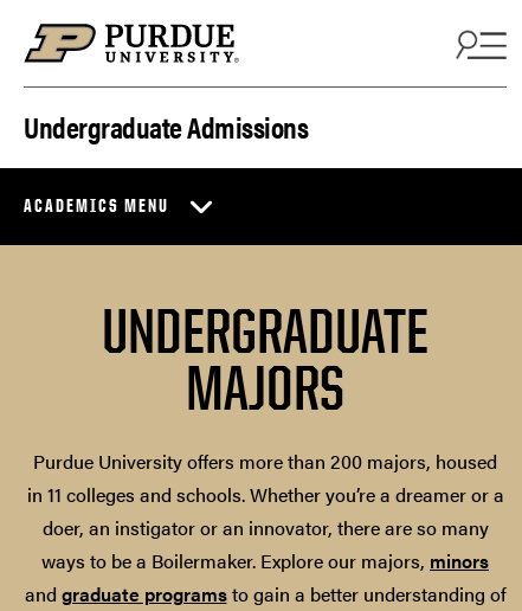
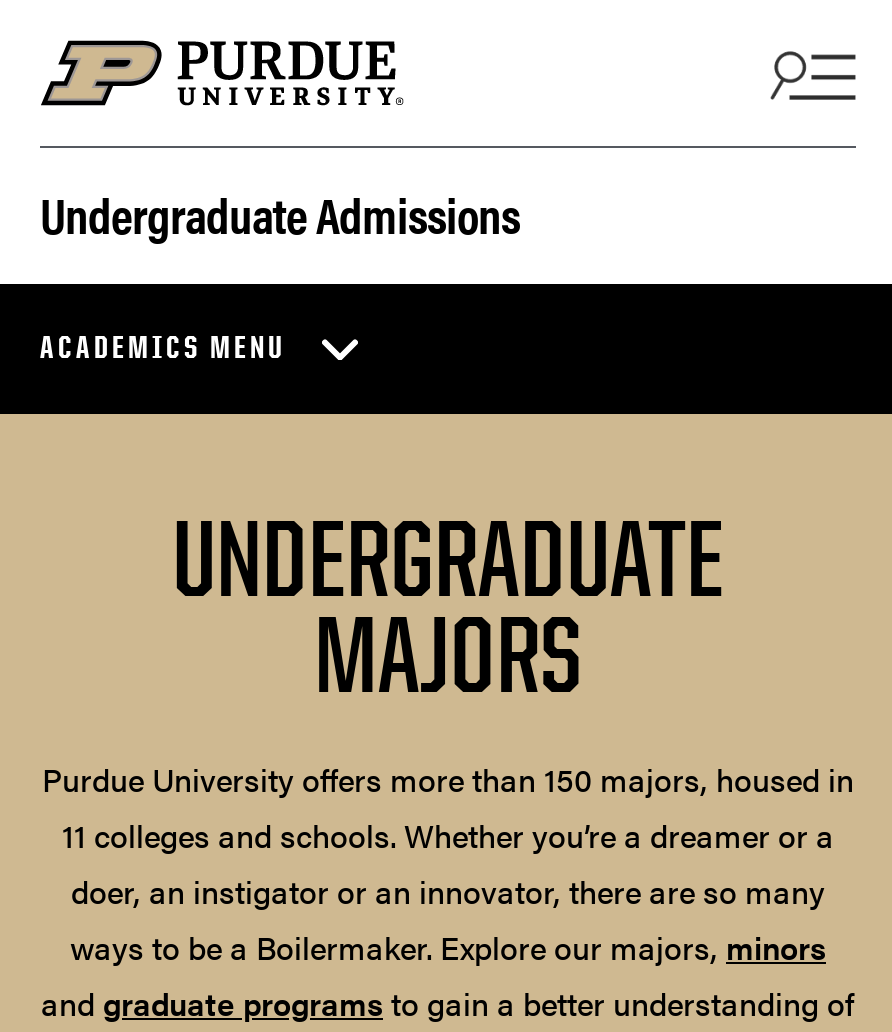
[27,448,504,508] Purdue University offers more than 200 majors, housed | in 11 colleges and schools. Whether you’re a dreamer or a -> [42,756,854,858] Purdue University offers more than 150 majors, housed in | 11 colleges and schools. Whether you’re a dreamer or a

